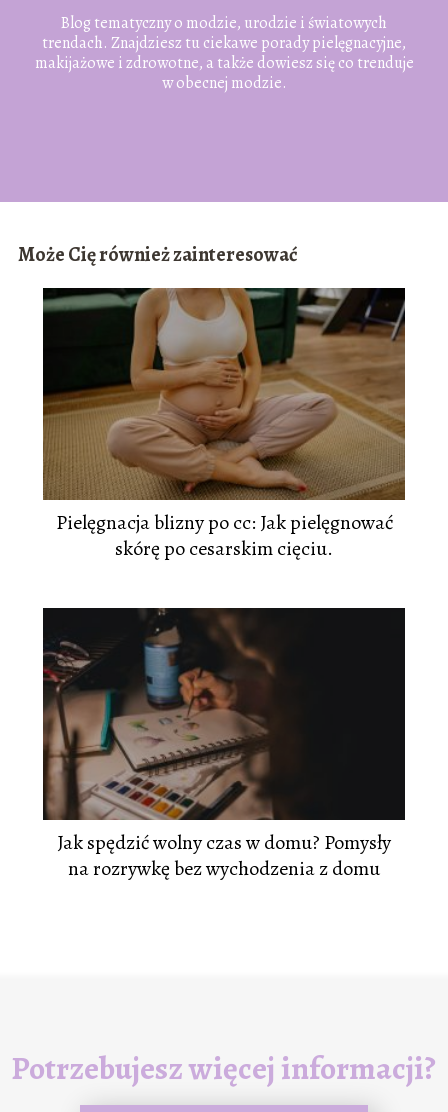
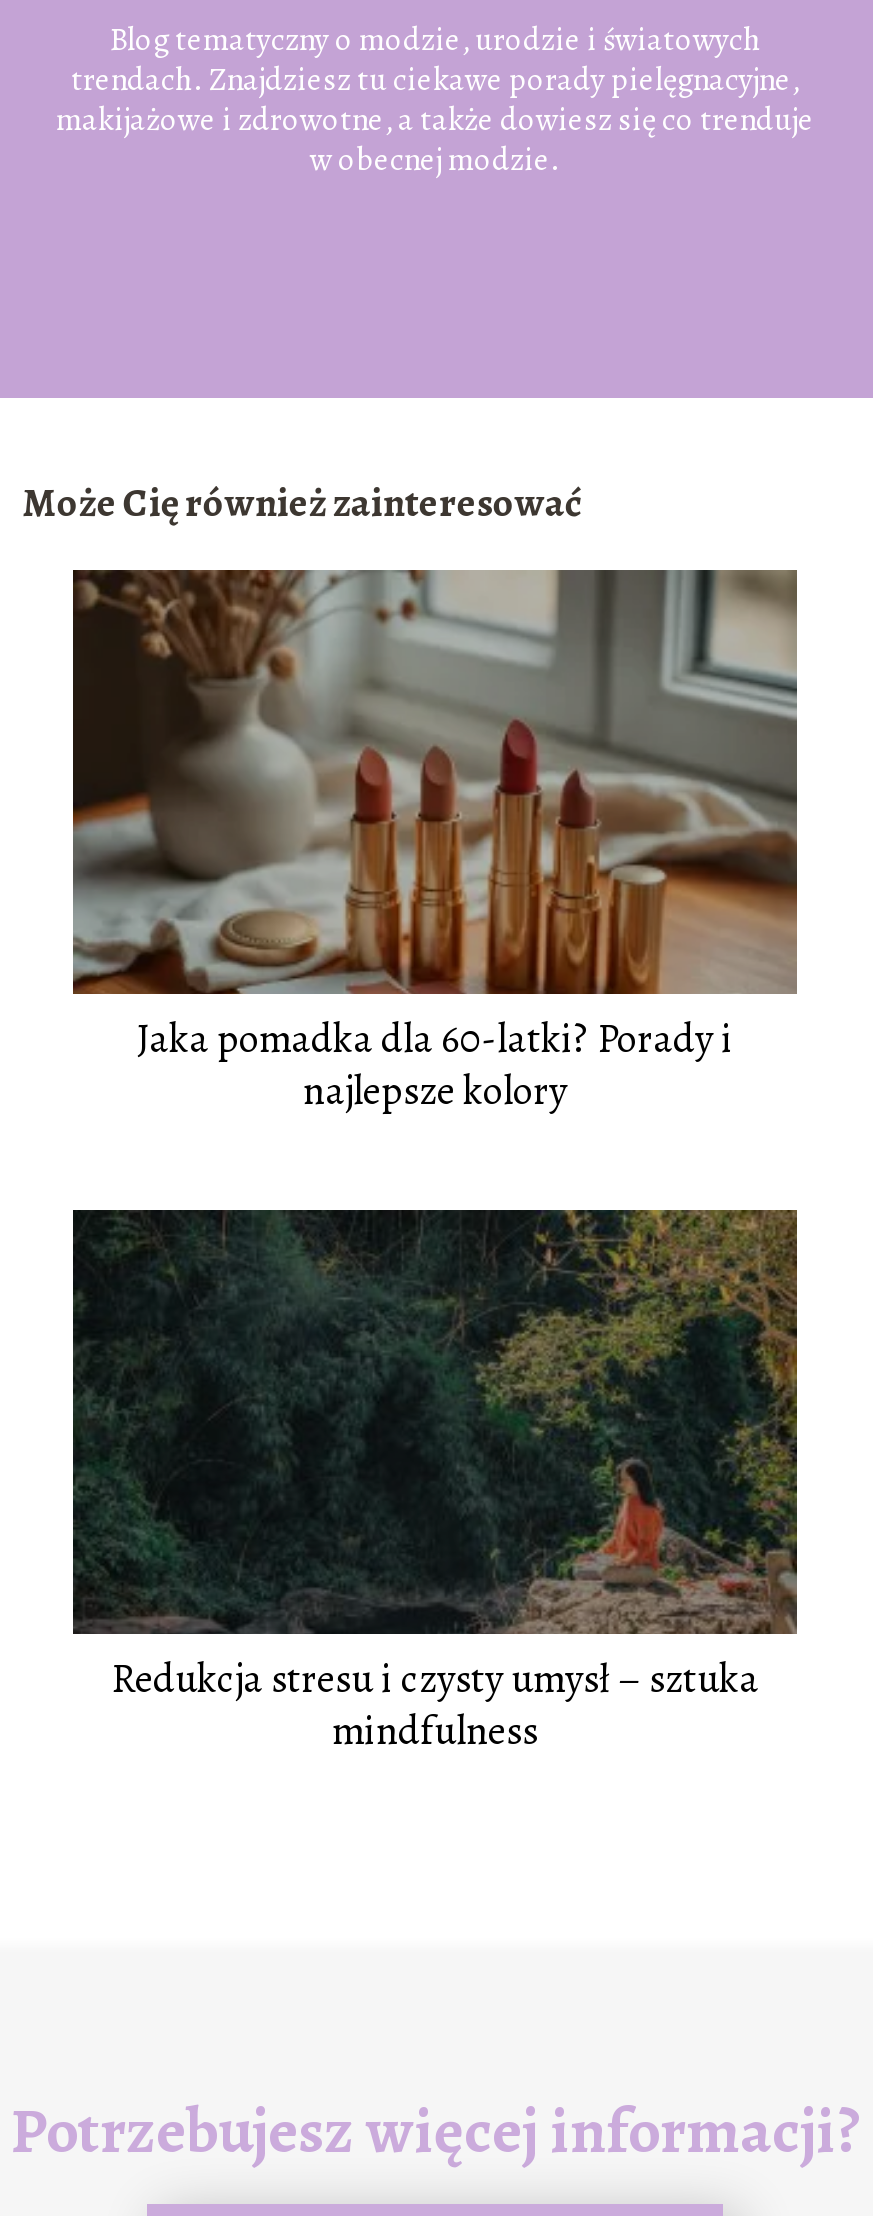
[42,287,406,562] [image] | Pielęgnacja blizny po cc: Jak pielęgnować | skórę po cesarskim cięciu. -> [73,568,799,1118] [image] | Jaka pomadka dla 60-latki? Porady i | najlepsze kolory
[43,607,406,882] [image] | Jak spędzić wolny czas w domu? Pomysły | na rozrywkę bez wychodzenia z domu -> [73,1208,799,1758] [image] | Redukcja stresu i czysty umysł – sztuka | mindfulness

